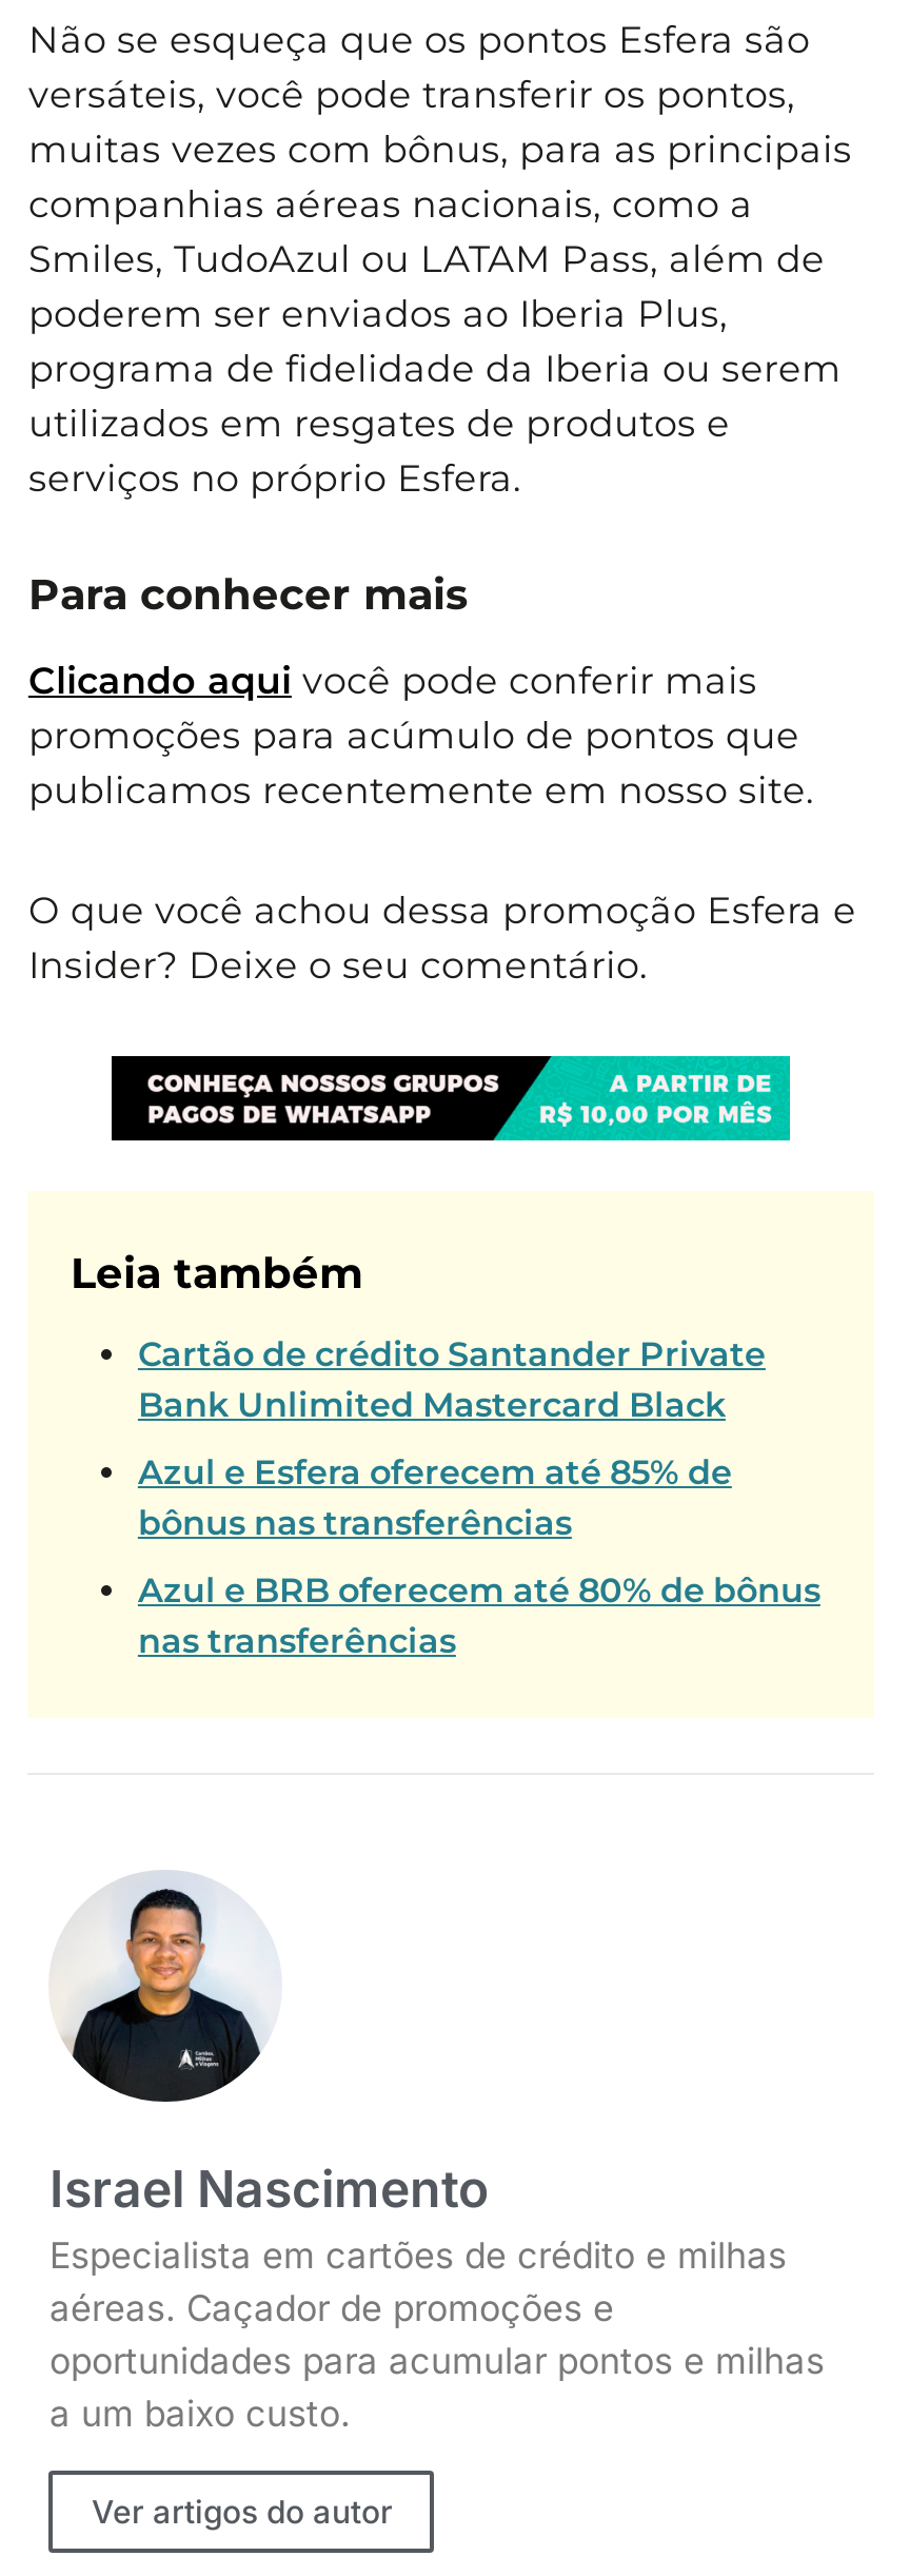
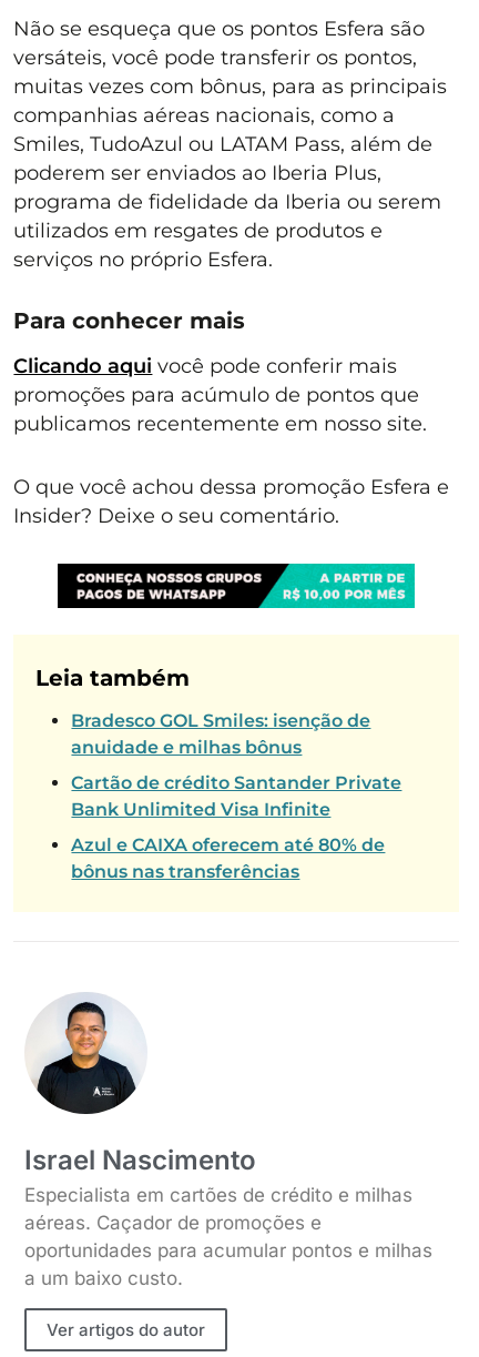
none -> [71,710,371,758] Bradesco GOL Smiles: isenção de | anuidade e milhas bônus
moved [138,1334,765,1374] -> [71,772,402,793]: Cartão de crédito Santander Private
[138,1384,725,1424] Bank Unlimited Mastercard Black -> [71,799,331,820] Bank Unlimited Visa Infinite
[138,1452,732,1492] Azul e Esfera oferecem até 85% de -> [71,834,385,855] Azul e CAIXA oferecem até 80% de
moved [138,1502,572,1542] -> [71,861,300,882]: bônus nas transferências
[138,1570,820,1660] Azul e BRB oferecem até 80% de bônus | nas transferências -> none

